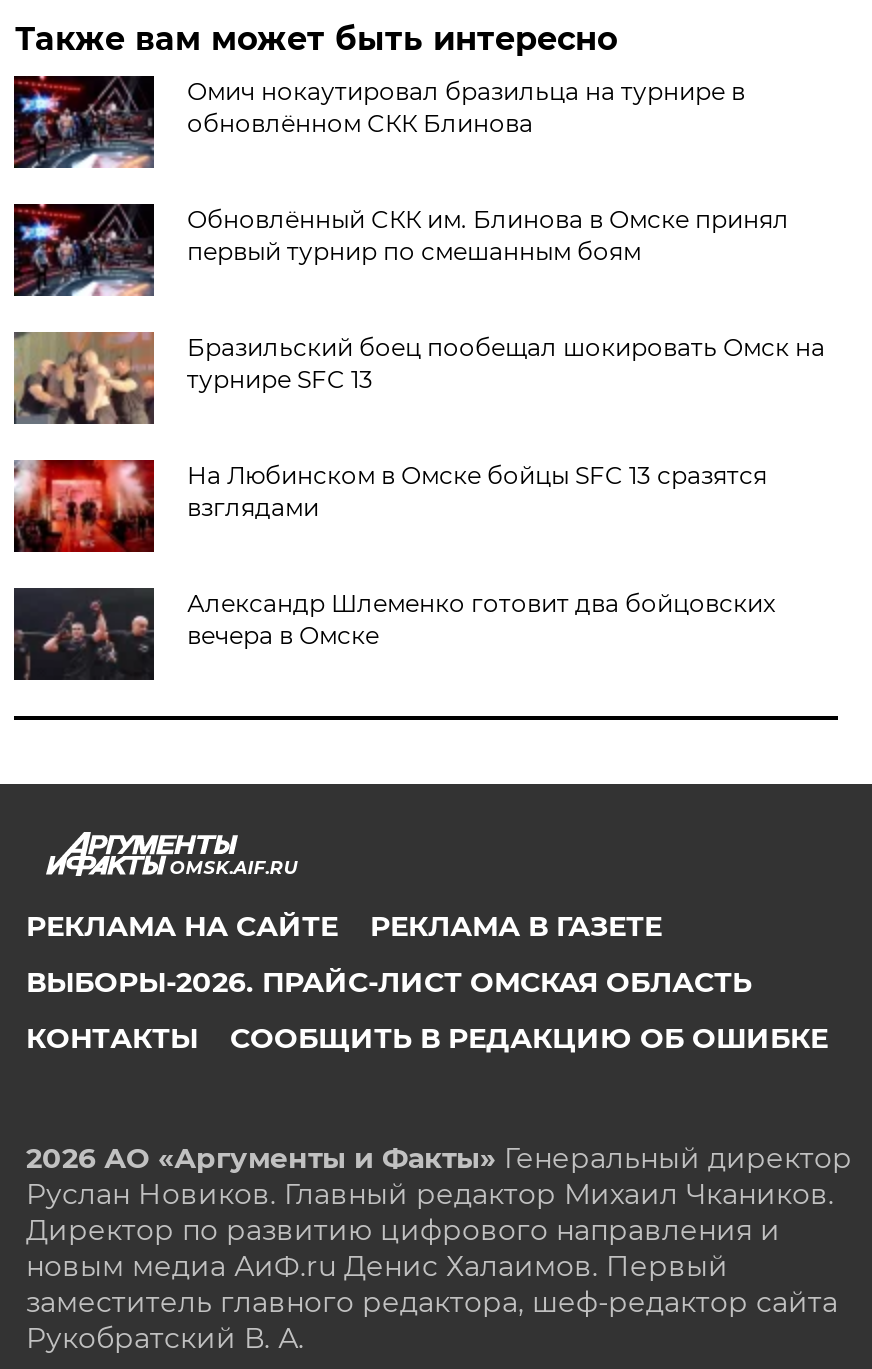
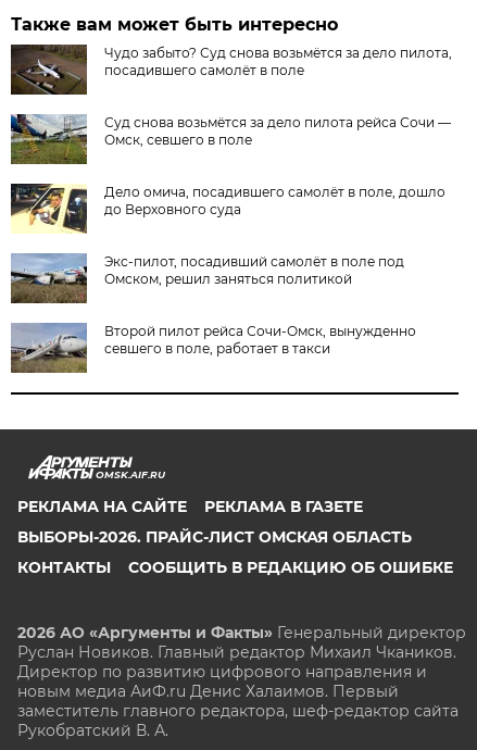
[14,74,745,170] [image] | Омич нокаутировал бразильца на турнире в | обновлённом СКК Блинова -> [11,43,452,96] [image] | Чудо забыто? Суд снова возьмётся за дело пилота, | посадившего самолёт в поле
[12,202,789,298] [image] | Обновлённый СКК им. Блинова в Омске принял | первый турнир по смешанным боям -> [10,114,451,165] [image] | Суд снова возьмётся за дело пилота рейса Сочи — | Омск, севшего в поле
[12,330,825,426] [image] | Бразильский боец пообещал шокировать Омск на | турнире SFC 13 -> [10,183,446,234] [image] | Дело омича, посадившего самолёт в поле, дошло | до Верховного суда
[14,458,767,554] [image] | На Любинском в Омске бойцы SFC 13 сразятся | взглядами -> [10,252,405,304] [image] | Экс-пилот, посадивший самолёт в поле под | Омском, решил заняться политикой
[14,586,775,682] [image] | Александр Шлеменко готовит два бойцовских | вечера в Омске -> [10,322,417,374] [image] | Второй пилот рейса Сочи-Омск, вынужденно | севшего в поле, работает в такси

